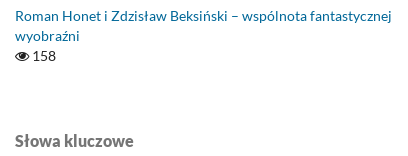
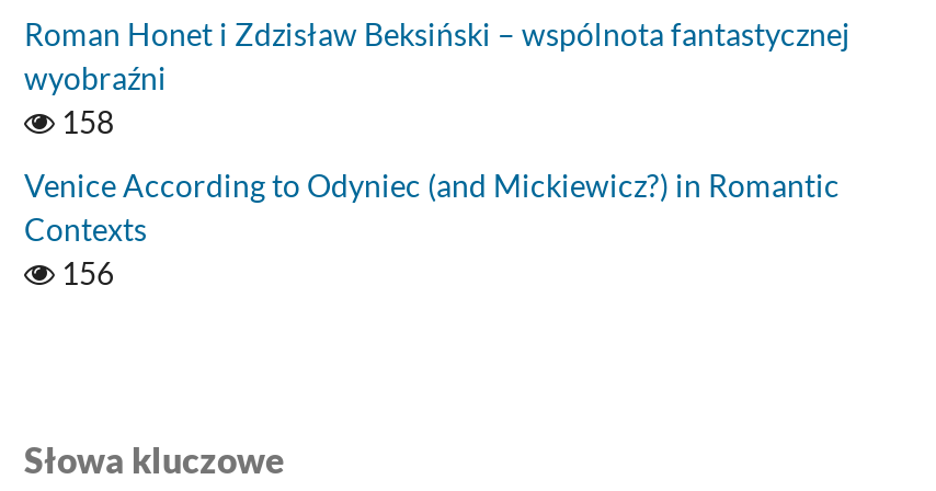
none -> [24,167,840,292] Venice According to Odyniec (and Mickiewicz?) in Romantic | Contexts | 156

